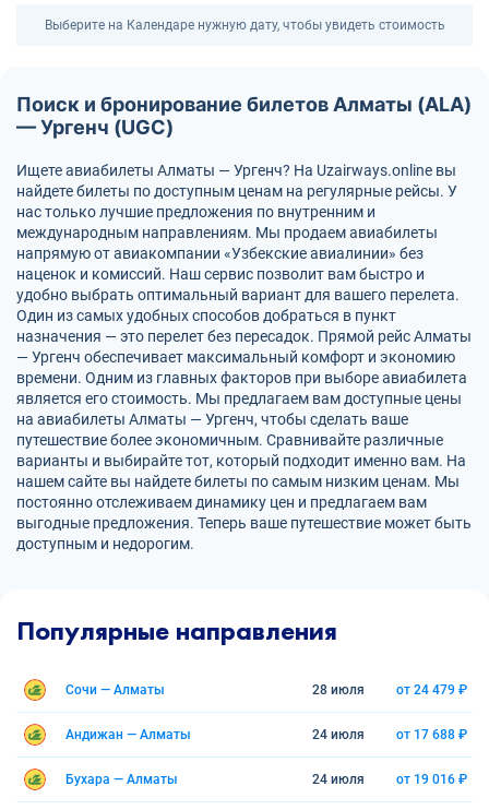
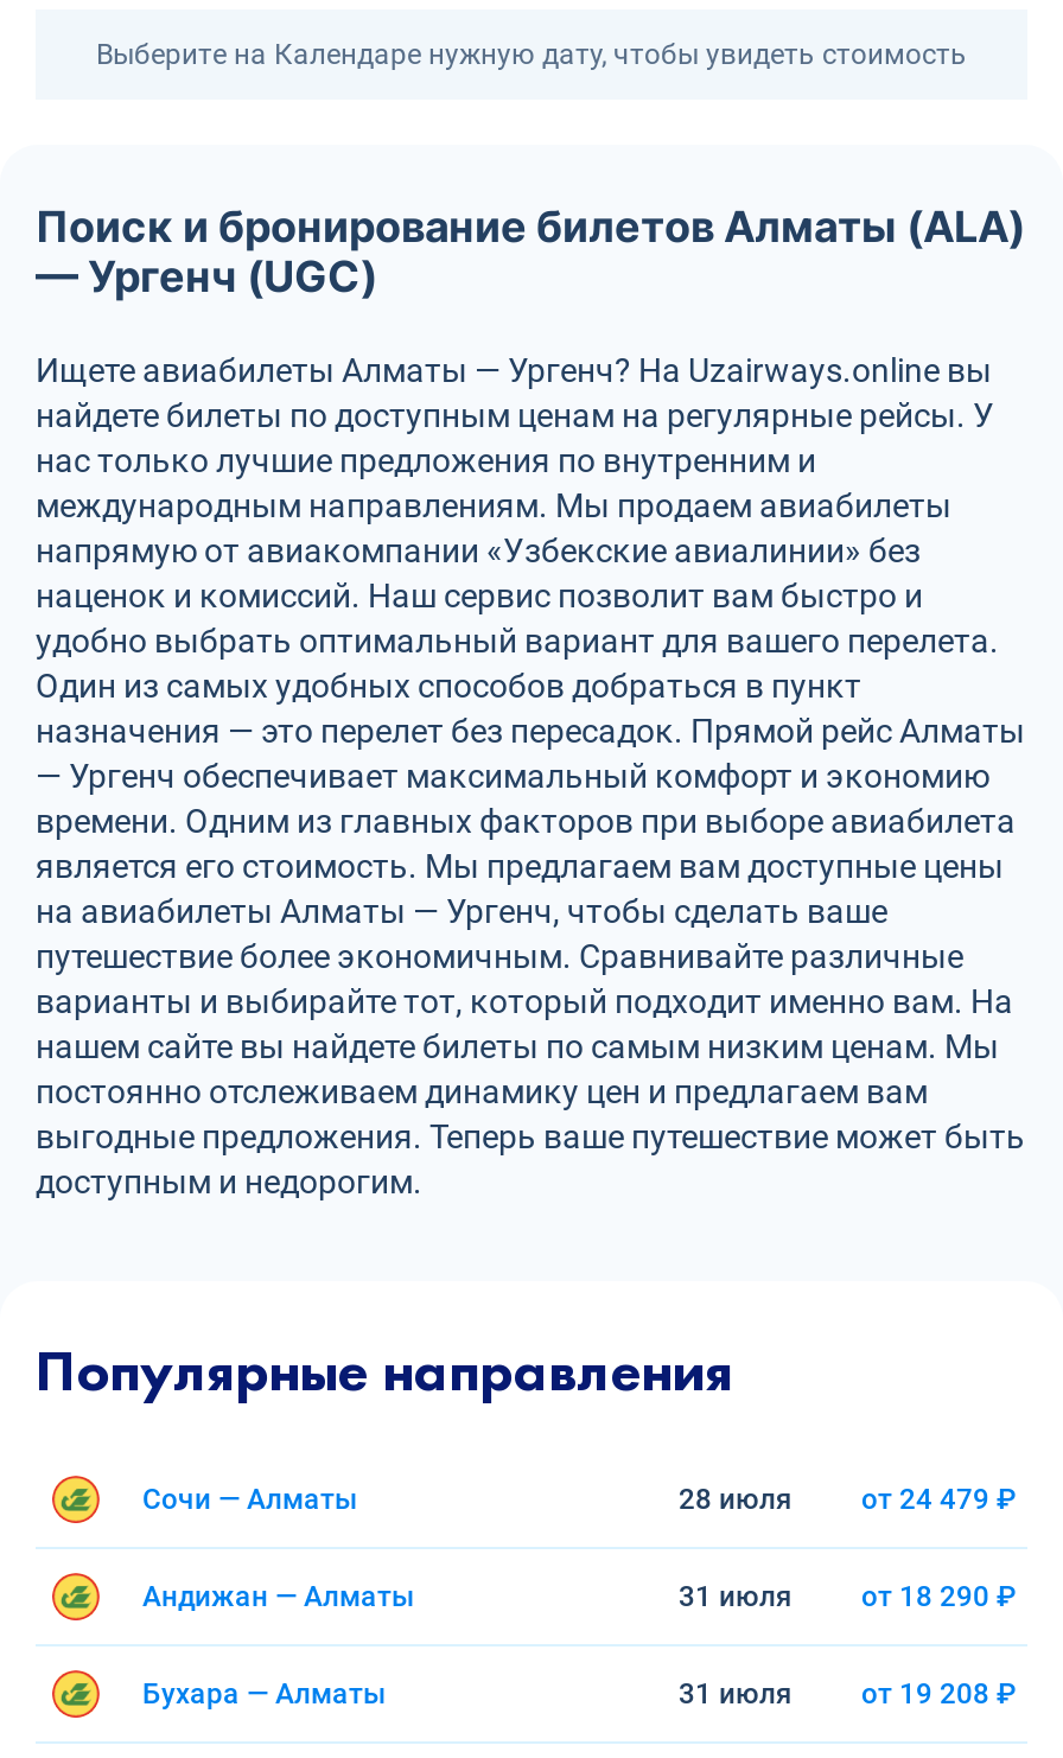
[312,727,365,742] 24 июля -> [679,1580,793,1613] 31 июля
[396,727,467,742] от 17 688 ₽ -> [861,1580,1016,1613] от 18 290 ₽
[312,772,365,787] 24 июля -> [679,1677,793,1711] 31 июля
[396,772,467,787] от 19 016 ₽ -> [861,1677,1016,1711] от 19 208 ₽

